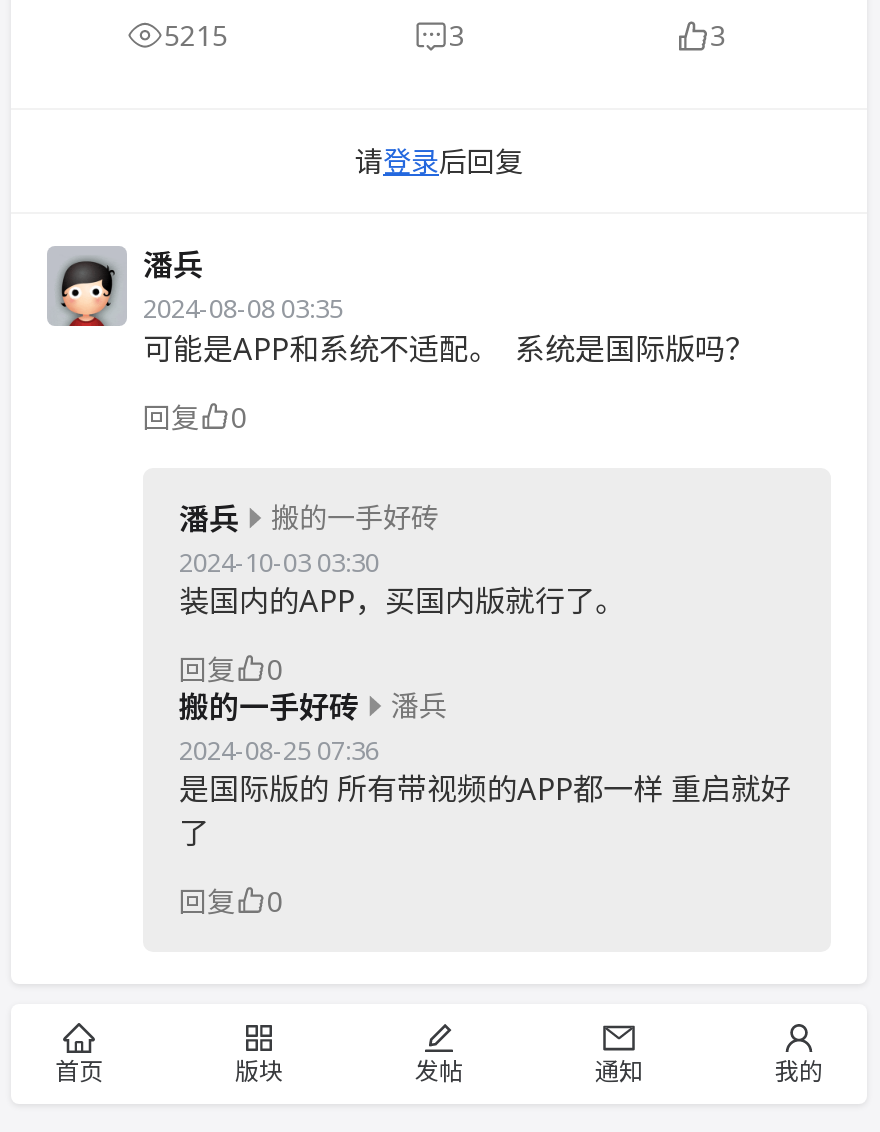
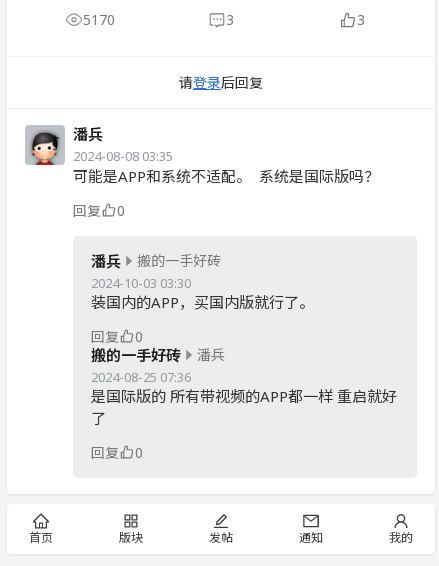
[164,15,228,53] 5215 -> [83,9,115,28] 5170

